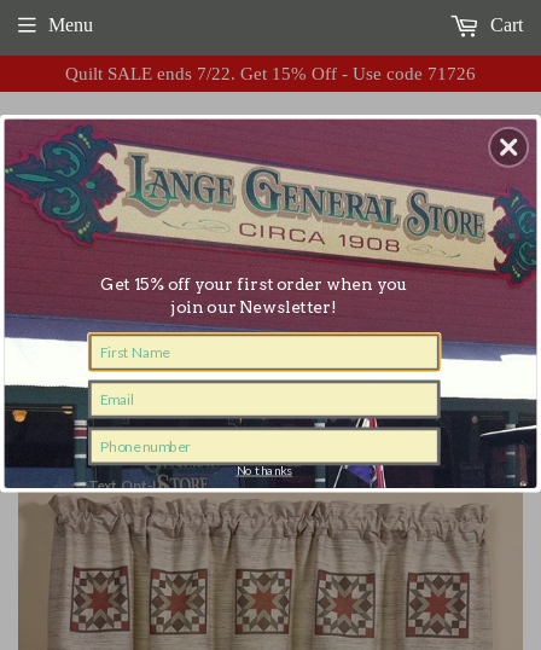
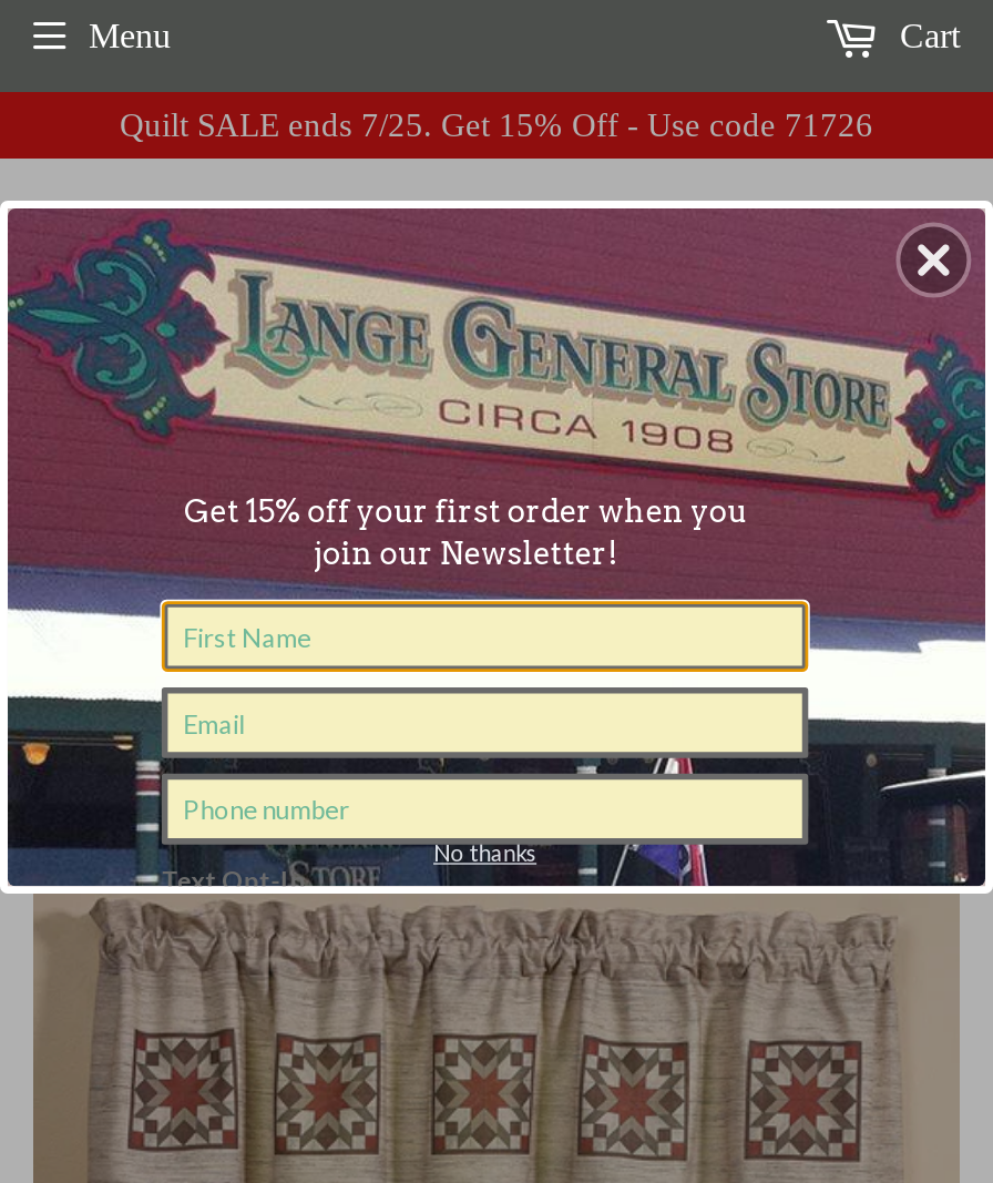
[65,64,476,83] Quilt SALE ends 7/22. Get 15% Off - Use code 71726 -> [120,108,873,143] Quilt SALE ends 7/25. Get 15% Off - Use code 71726

